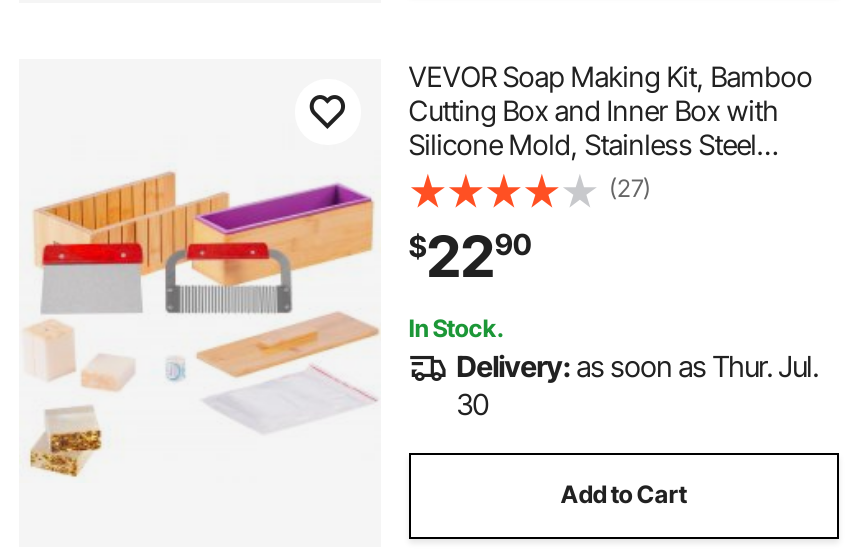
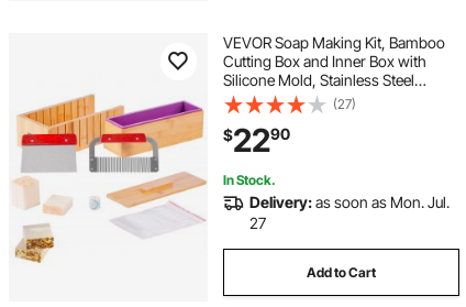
[456,349,818,383] Delivery: as soon as Thur. Jul. -> [249,192,449,211] Delivery: as soon as Mon. Jul.
[456,387,488,421] 30 -> [249,213,266,232] 27

